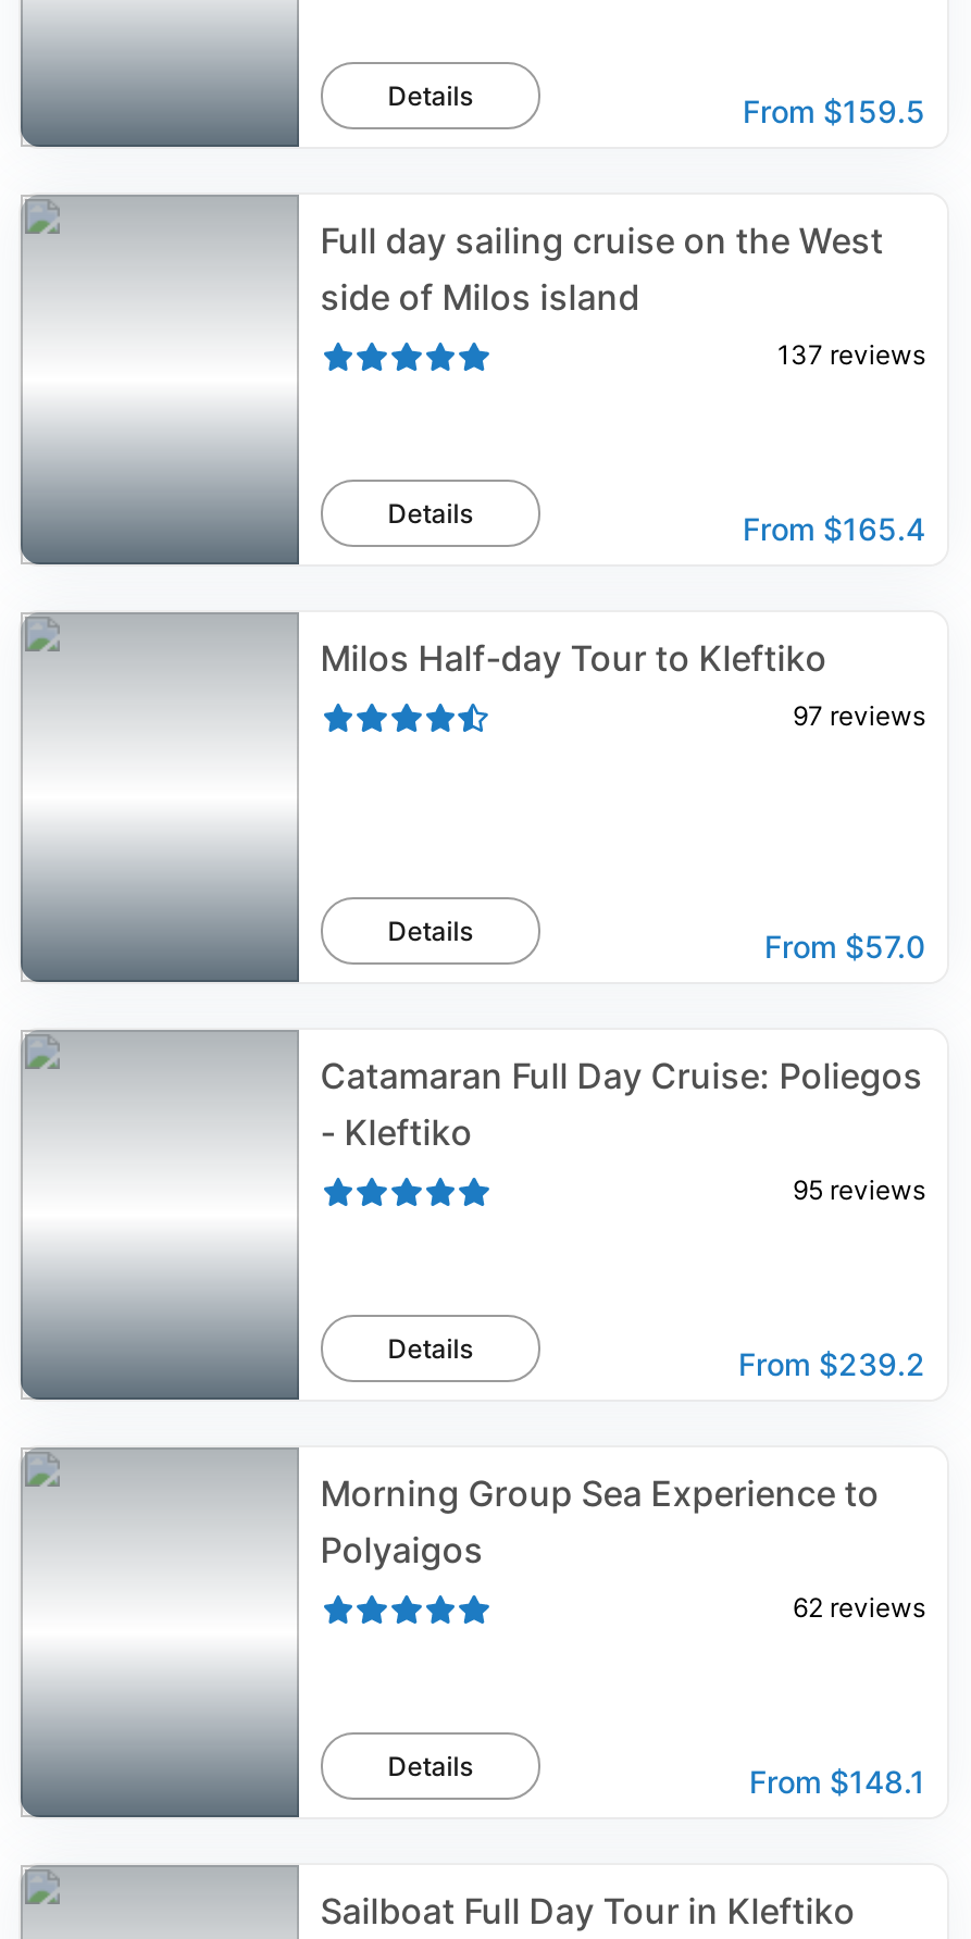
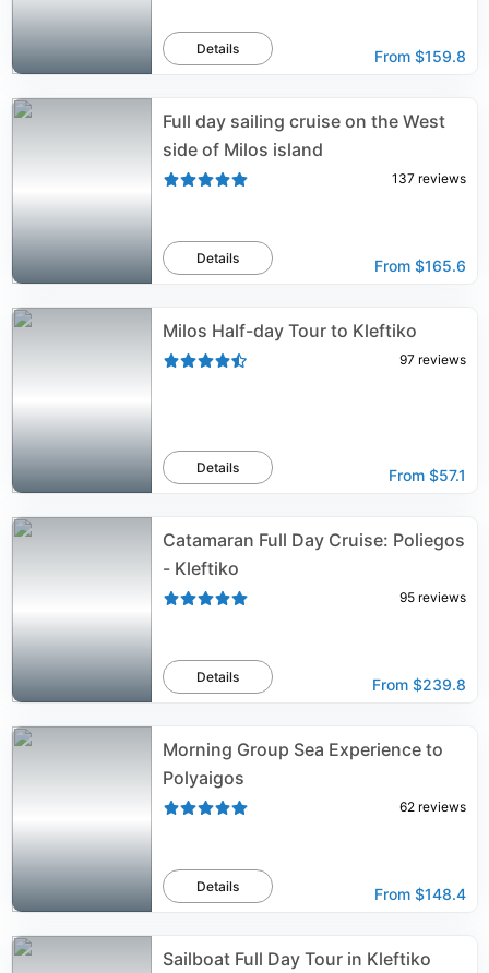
[743,92,925,129] From $159.5 -> [374,47,466,65] From $159.8
[743,510,925,547] From $165.4 -> [374,256,466,275] From $165.6
[764,928,925,965] From $57.0 -> [389,466,466,484] From $57.1
[738,1345,925,1382] From $239.2 -> [372,675,466,694] From $239.8
[749,1763,925,1800] From $148.1 -> [374,885,466,903] From $148.4

